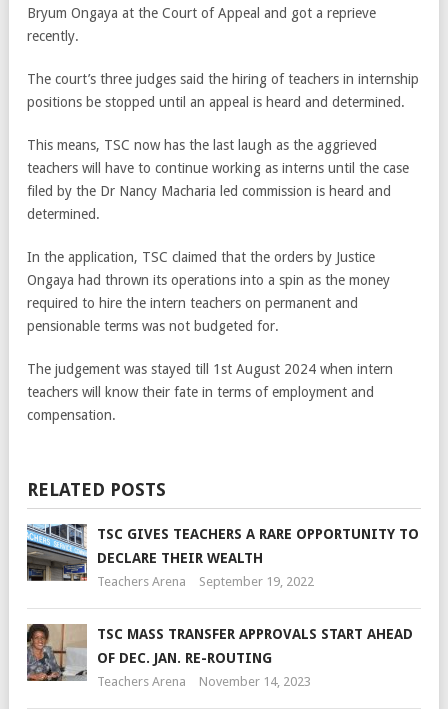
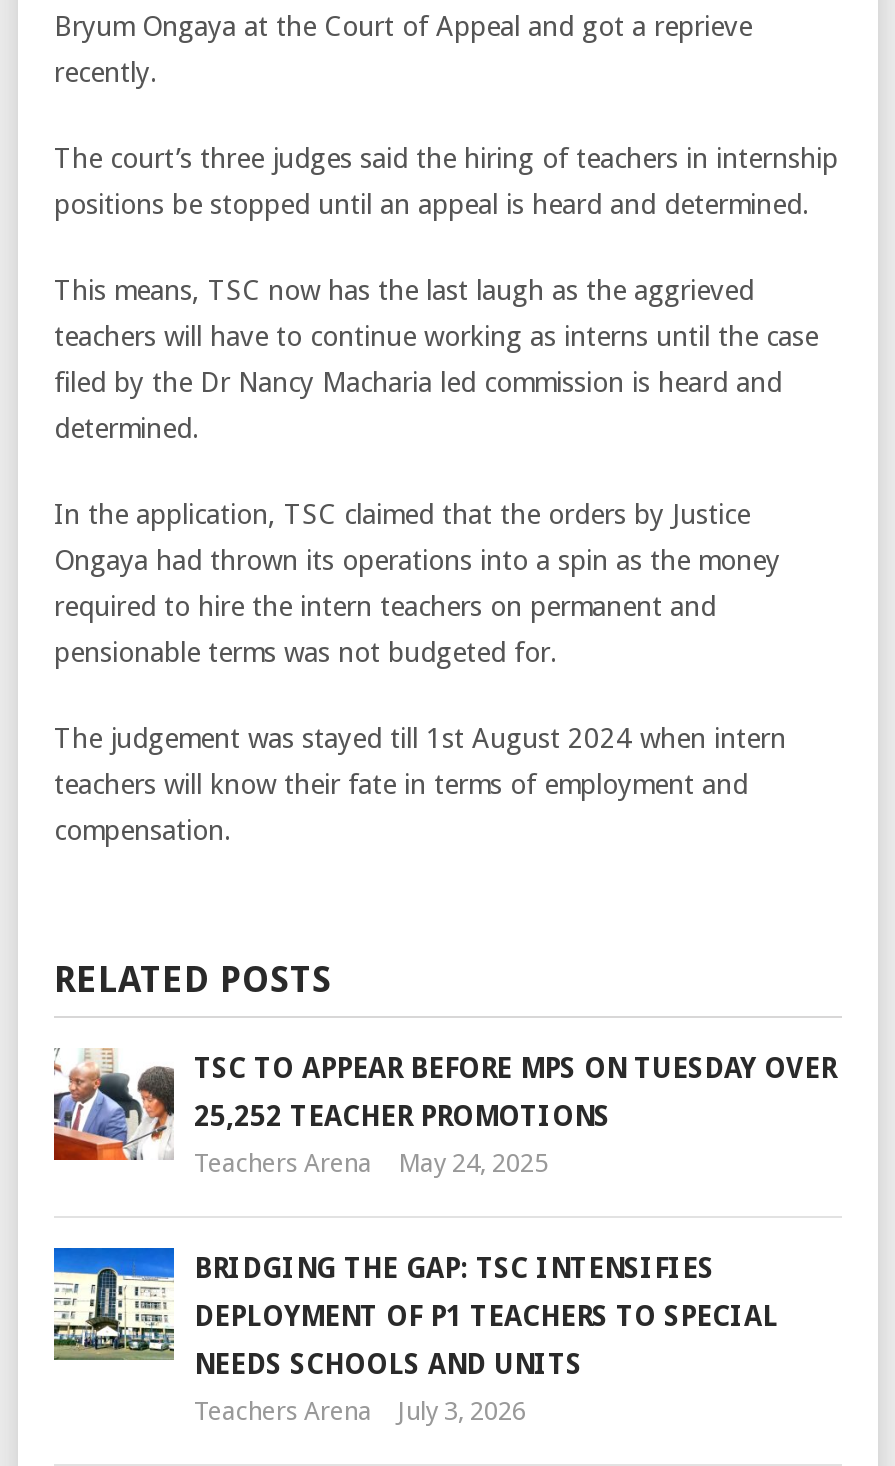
[26,523,419,582] [image] | TSC GIVES TEACHERS A RARE OPPORTUNITY TO -> [52,1046,836,1162] [image] | TSC TO APPEAR BEFORE MPS ON TUESDAY OVER
[97,550,263,566] DECLARE THEIR WEALTH -> [194,1100,610,1132] 25,252 TEACHER PROMOTIONS
[26,574,413,682] [image] | September 19, 2022 | TSC MASS TRANSFER APPROVALS START AHEAD | OF DEC. JAN. RE-ROUTING -> [52,1148,778,1380] [image] | May 24, 2025 | BRIDGING THE GAP: TSC INTENSIFIES | DEPLOYMENT OF P1 TEACHERS TO SPECIAL | NEEDS SCHOOLS AND UNITS
[97,674,311,689] Teachers Arena November 14, 2023 -> [194,1396,526,1426] Teachers Arena July 3, 2026

